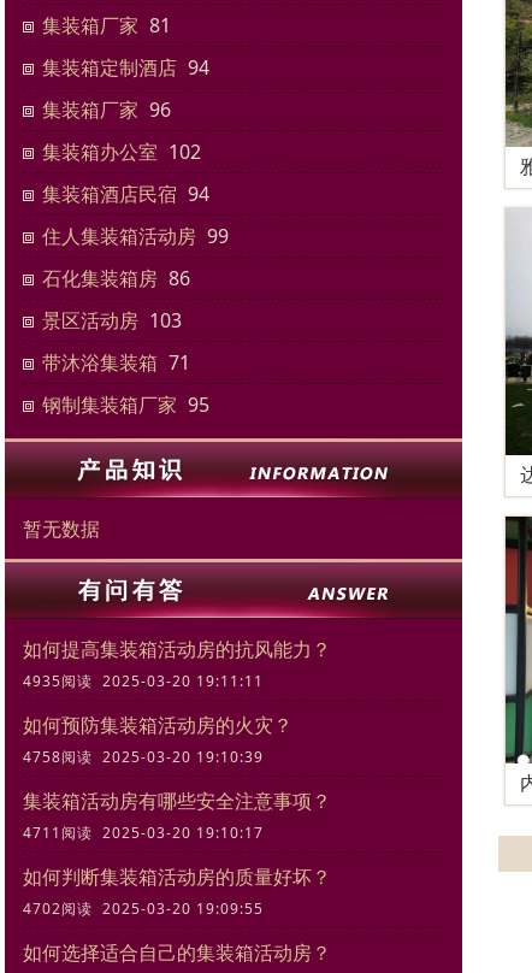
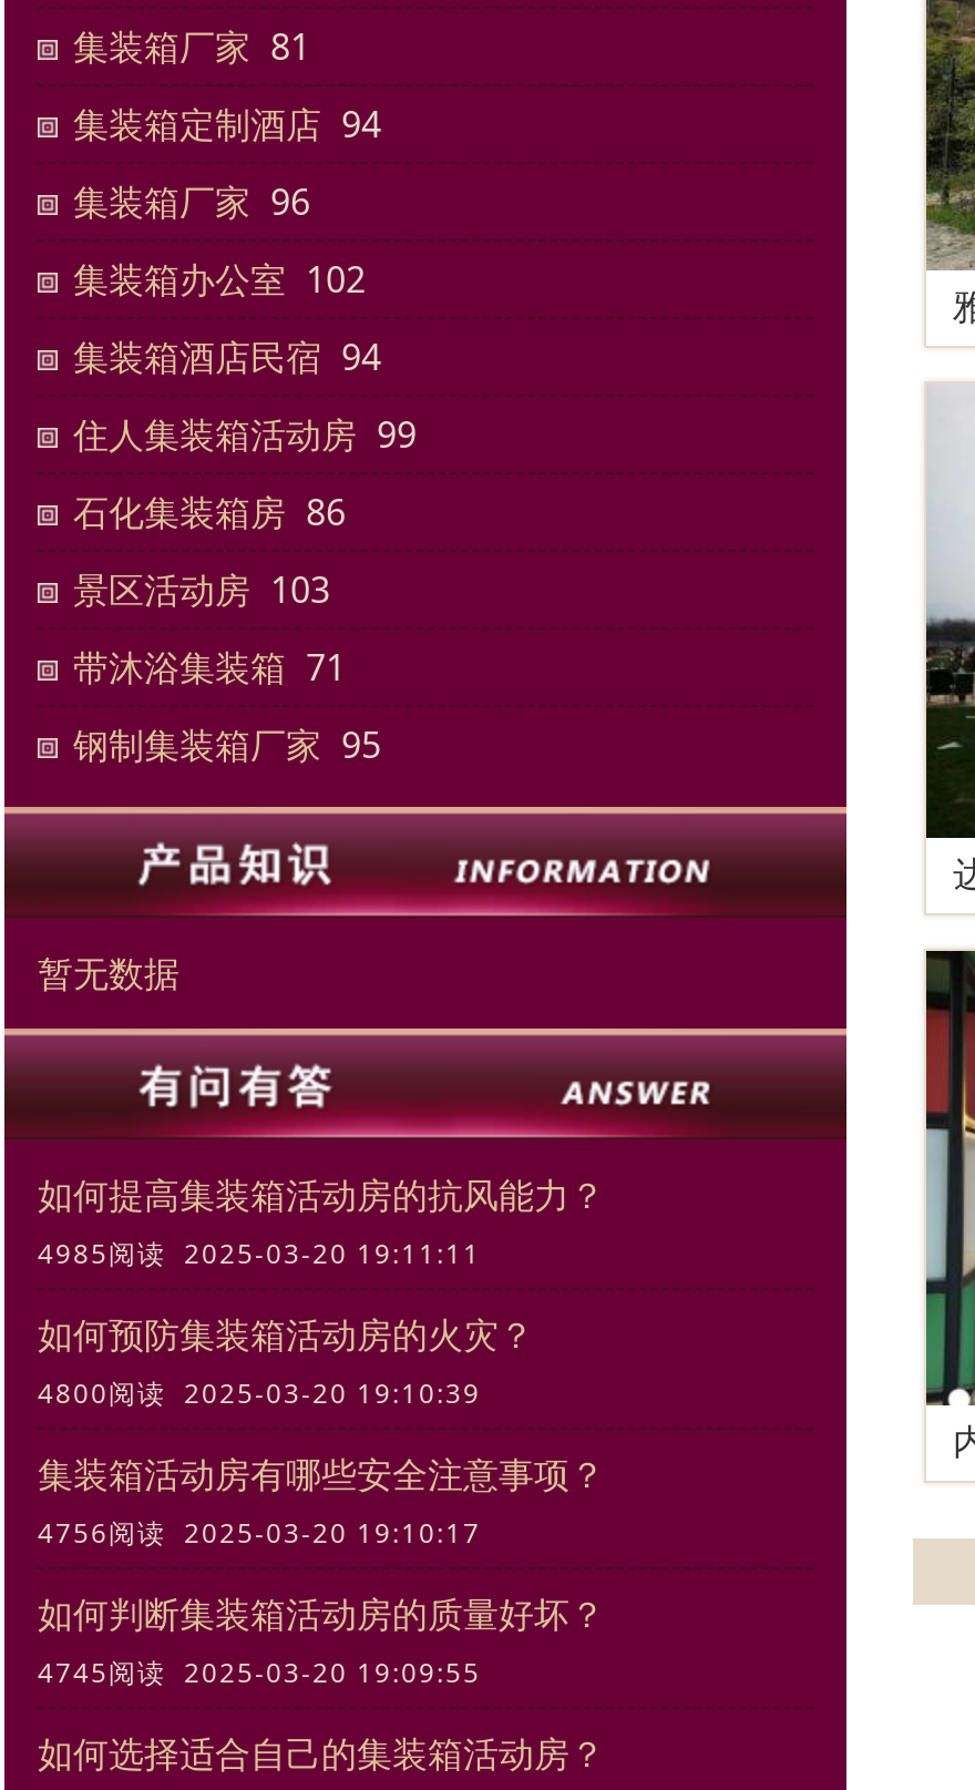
[23,671,264,691] 4935阅读 2025-03-20 19:11:11 -> [38,1235,481,1273] 4985阅读 2025-03-20 19:11:11
[23,747,264,767] 4758阅读 2025-03-20 19:10:39 -> [38,1375,481,1412] 4800阅读 2025-03-20 19:10:39
[23,823,264,843] 4711阅读 2025-03-20 19:10:17 -> [38,1514,481,1552] 4756阅读 2025-03-20 19:10:17
[23,899,264,919] 4702阅读 2025-03-20 19:09:55 -> [38,1654,481,1692] 4745阅读 2025-03-20 19:09:55

